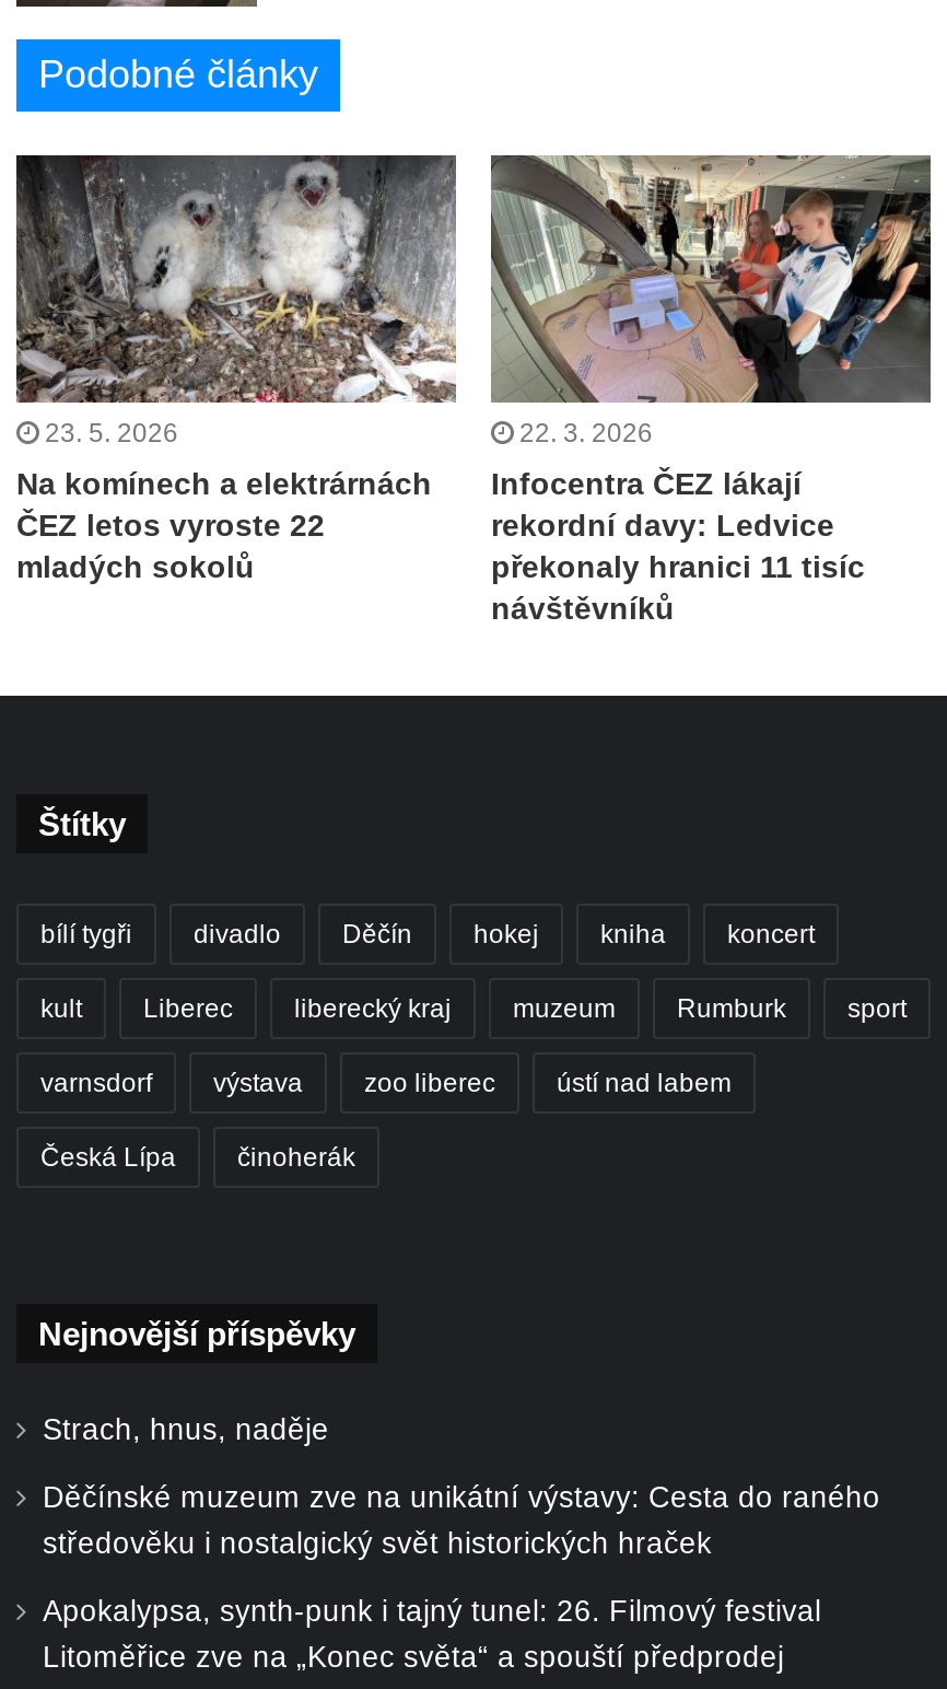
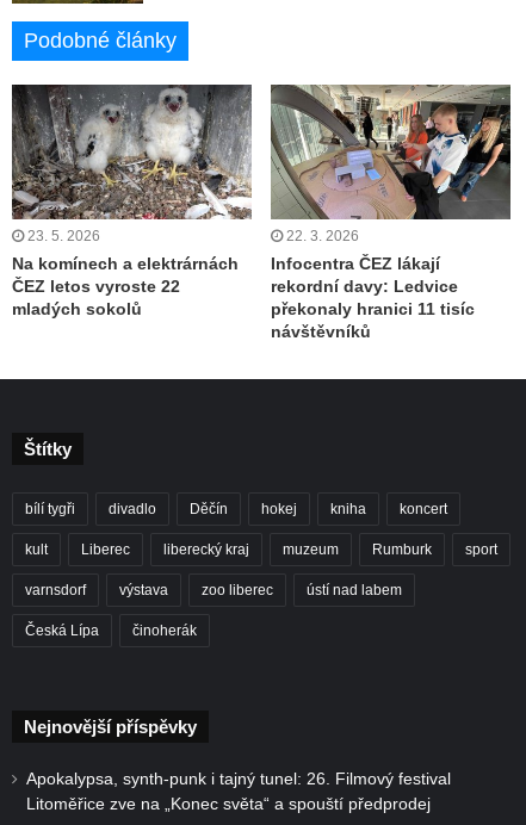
[43,1413,880,1560] Strach, hnus, naděje | Děčínské muzeum zve na unikátní výstavy: Cesta do raného | středověku i nostalgický svět historických hraček -> none

